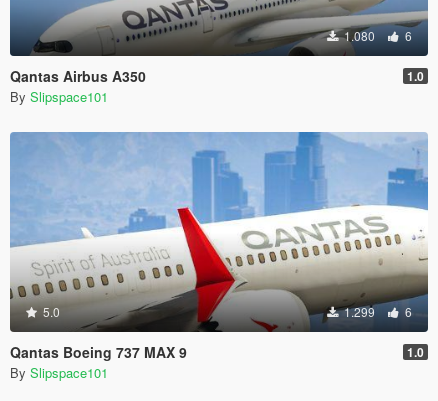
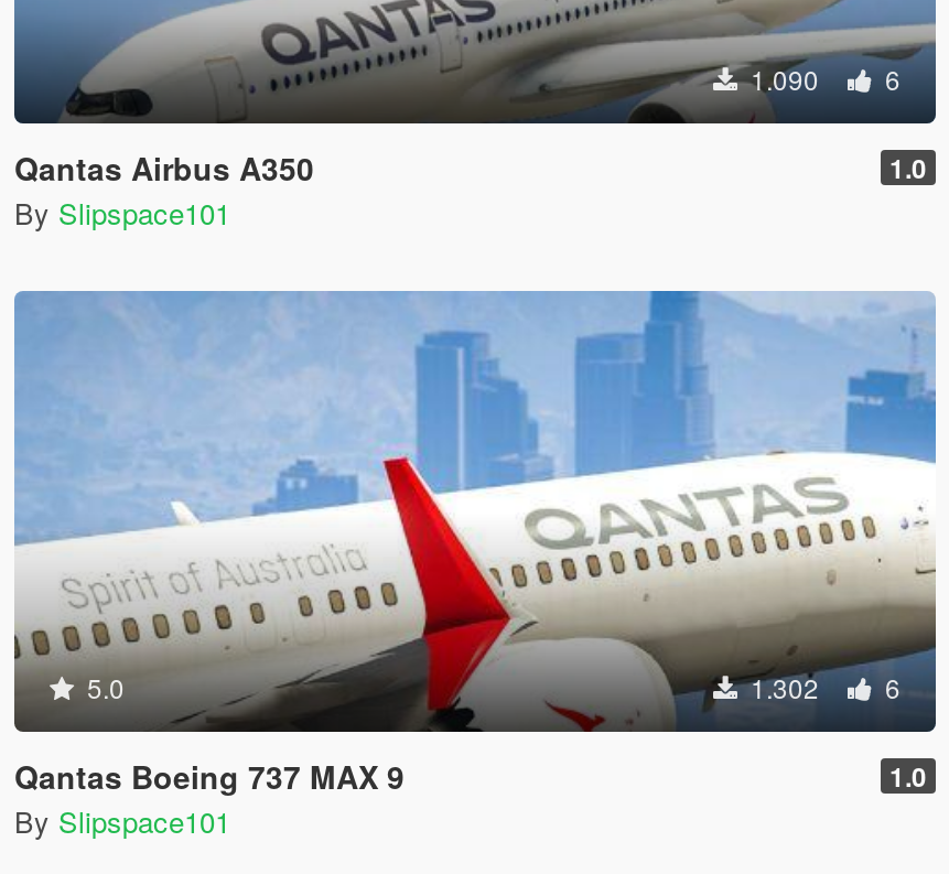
[341,27,412,44] 1.080 6 -> [744,60,901,97] 1.090 6
[341,303,412,320] 1.299 6 -> [744,668,901,706] 1.302 6

